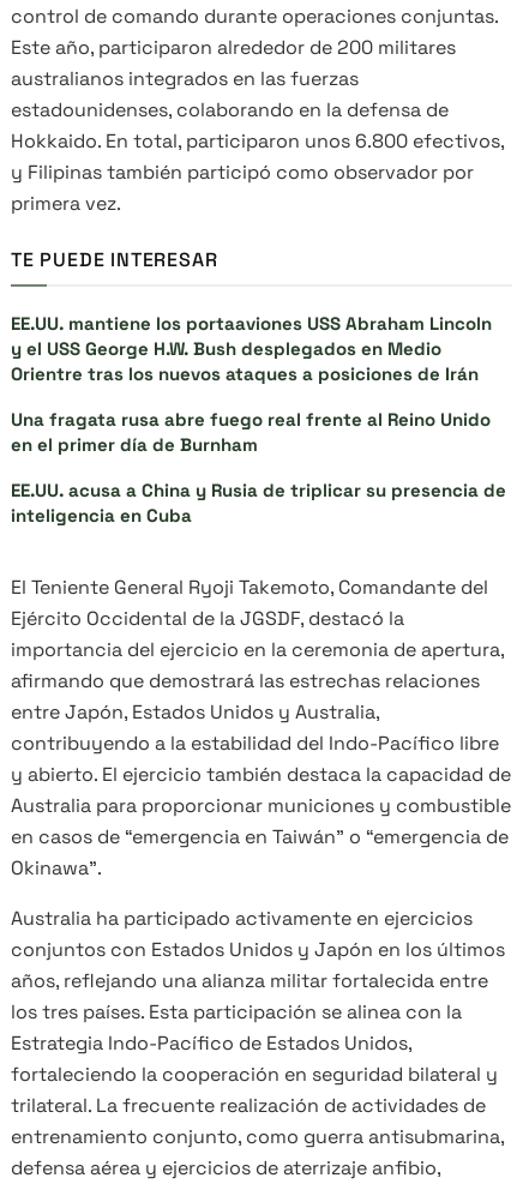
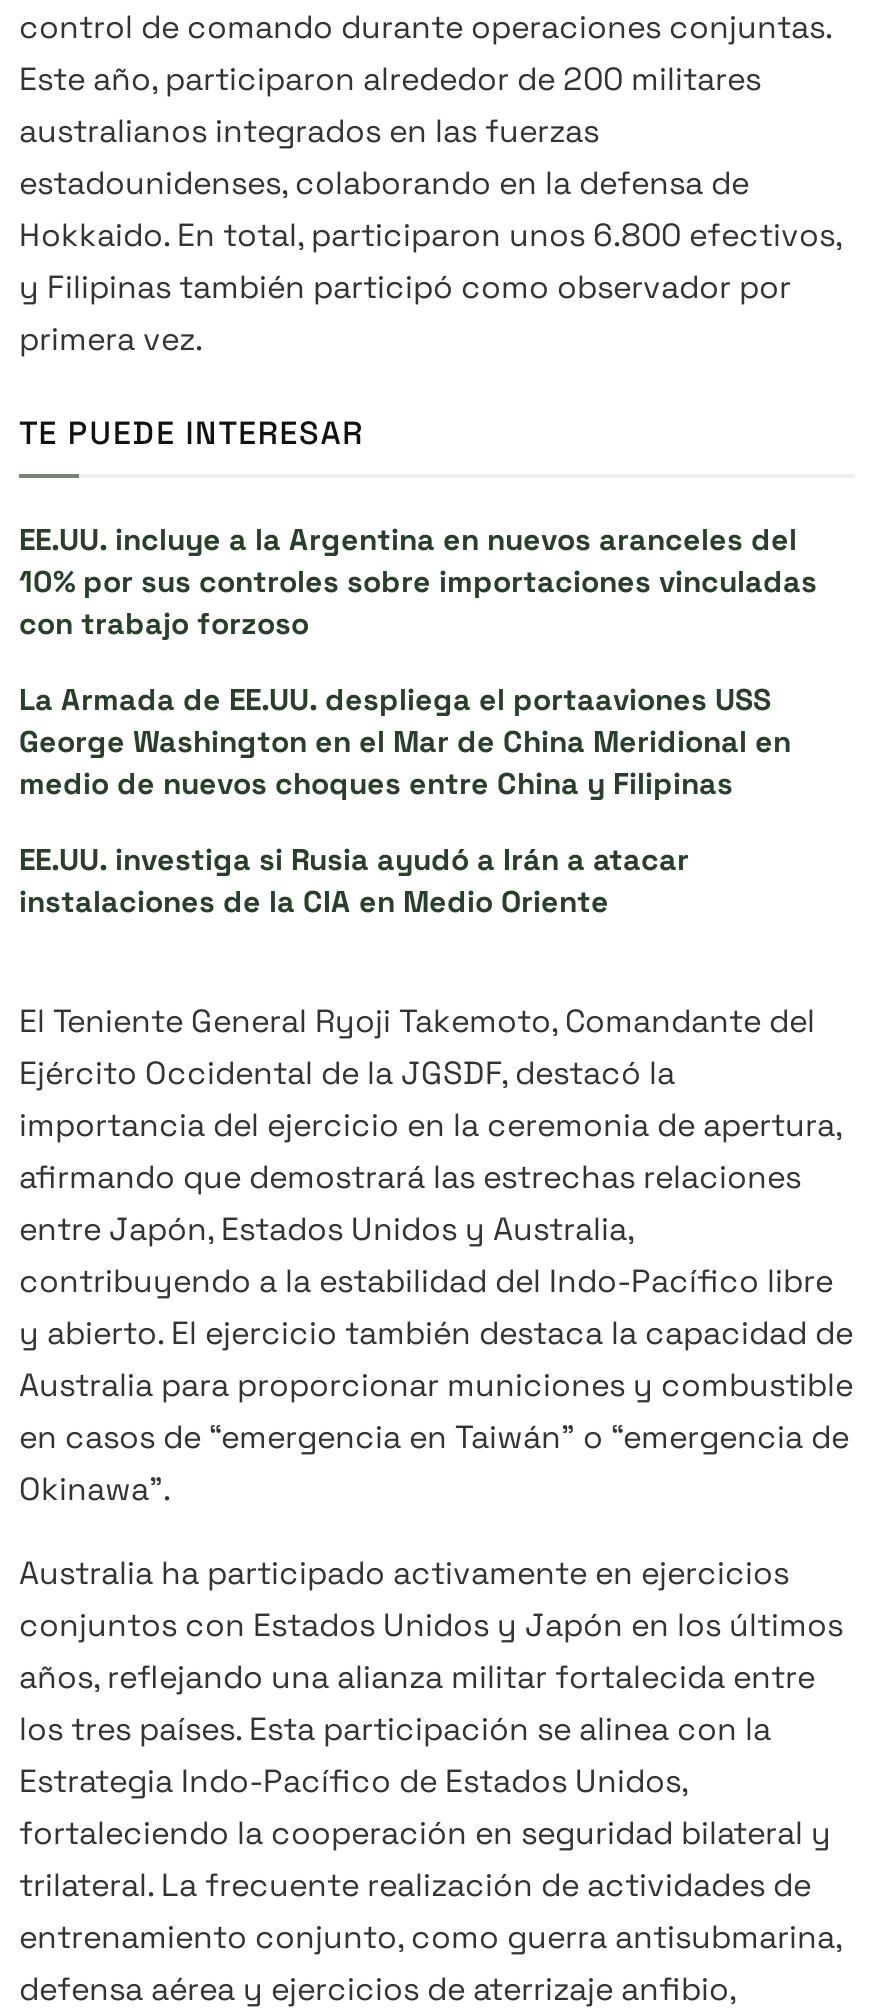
[11,311,492,384] EE.UU. mantiene los portaaviones USS Abraham Lincoln | y el USS George H.W. Bush desplegados en Medio | Orientre tras los nuevos ataques a posiciones de Irán -> [19,519,817,641] EE.UU. incluye a la Argentina en nuevos aranceles del | 10% por sus controles sobre importaciones vinculadas | con trabajo forzoso
[11,407,491,455] Una fragata rusa abre fuego real frente al Reino Unido | en el primer día de Burnham -> [19,679,791,801] La Armada de EE.UU. despliega el portaaviones USS | George Washington en el Mar de China Meridional en | medio de nuevos choques entre China y Filipinas
[11,478,506,526] EE.UU. acusa a China y Rusia de triplicar su presencia de | inteligencia en Cuba -> [19,839,689,919] EE.UU. investiga si Rusia ayudó a Irán a atacar | instalaciones de la CIA en Medio Oriente

